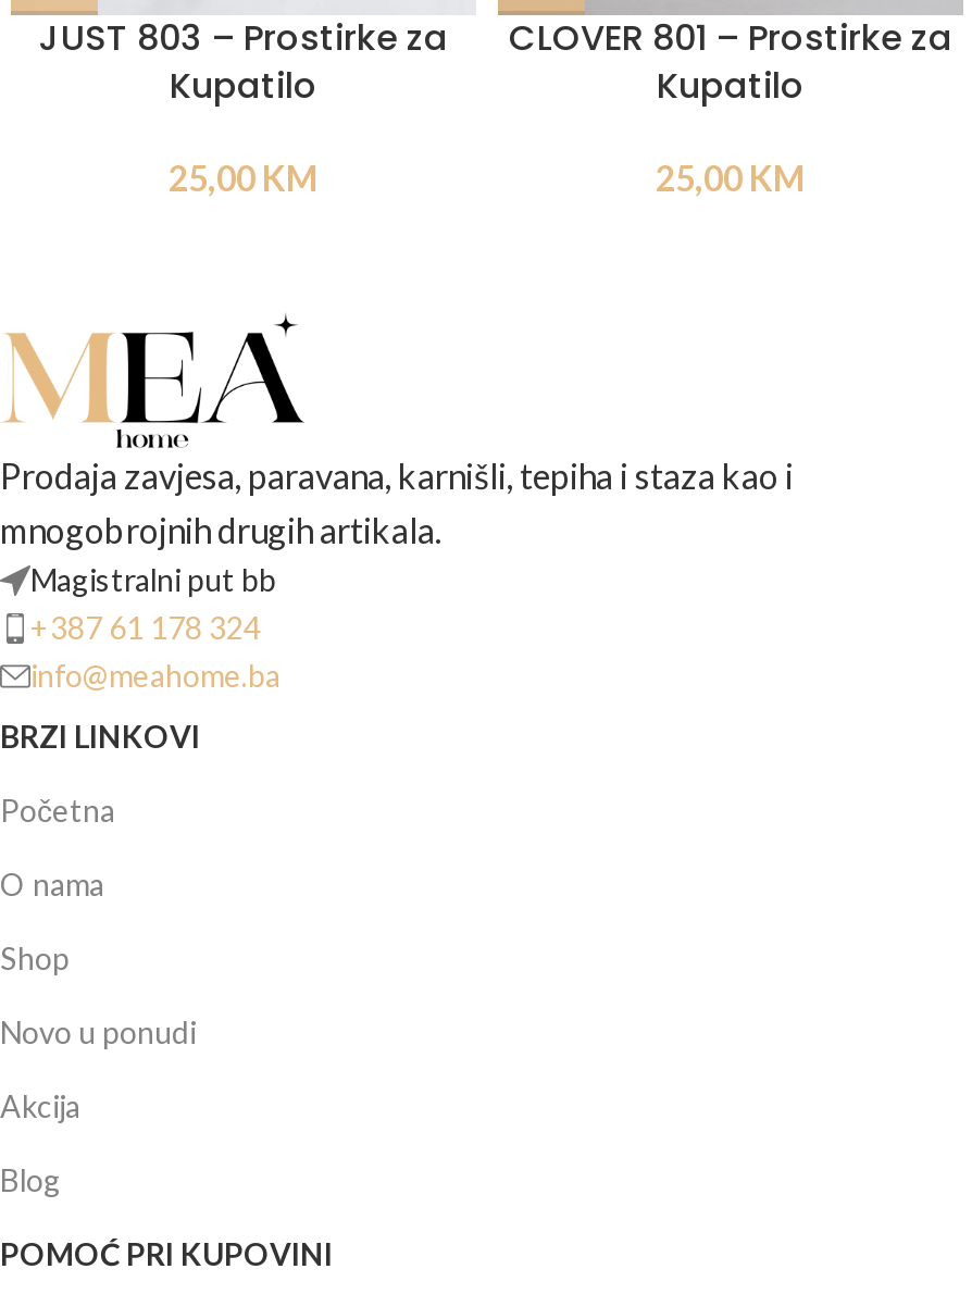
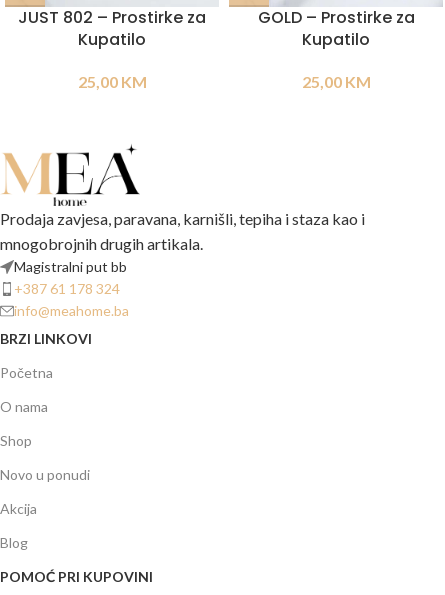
[39,14,448,64] JUST 803 – Prostirke za -> [18,6,206,29] JUST 802 – Prostirke za
[509,14,952,64] CLOVER 801 – Prostirke za -> [257,6,414,29] GOLD – Prostirke za

